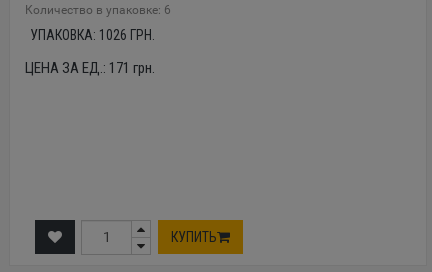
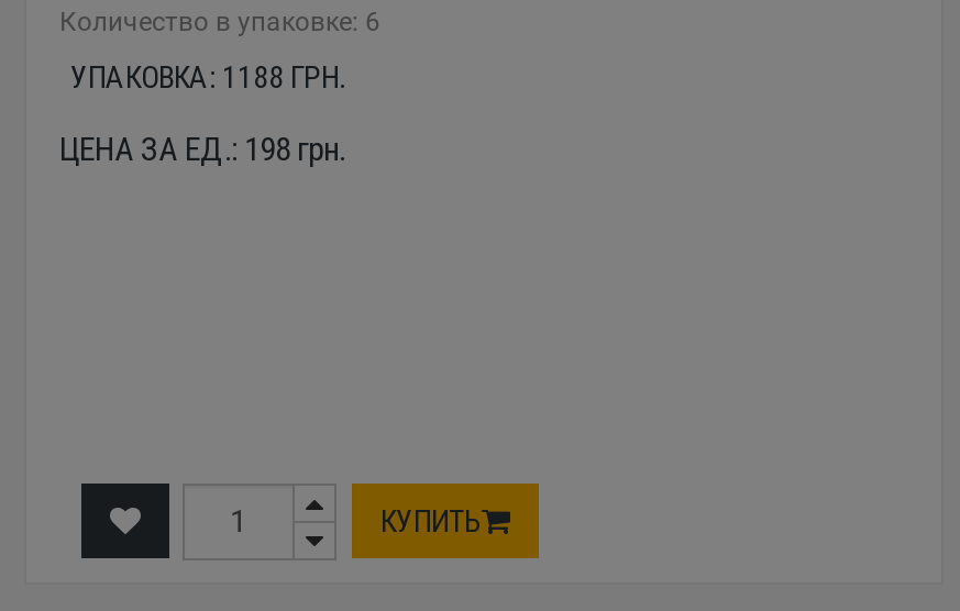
[30,26,155,42] УПАКОВКА: 1026 ГРН. -> [70,58,345,93] УПАКОВКА: 1188 ГРН.
[25,58,155,76] ЦЕНА ЗА ЕД.: 171 грн. -> [59,129,345,168] ЦЕНА ЗА ЕД.: 198 грн.

